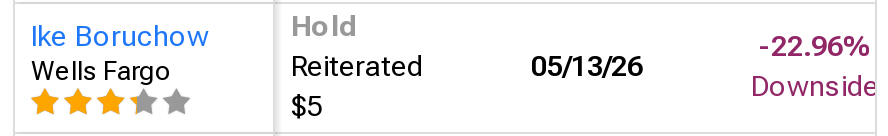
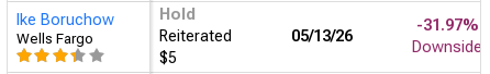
[759,30,871,64] -22.96% -> [416,16,478,35] -31.97%

